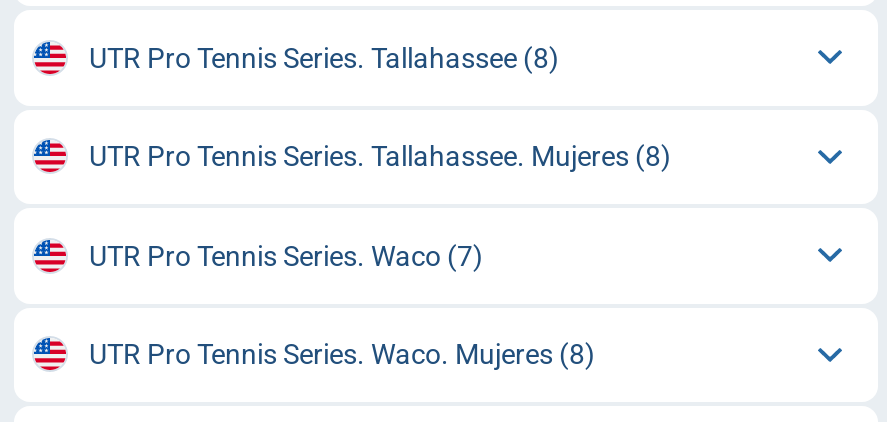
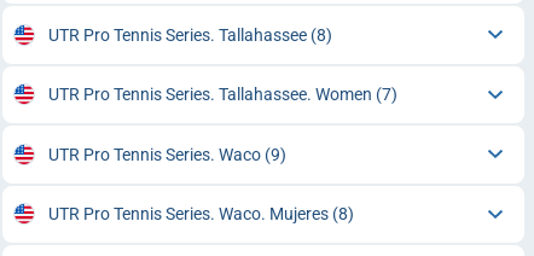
[89,140,671,172] UTR Pro Tennis Series. Tallahassee. Mujeres (8) -> [48,85,397,104] UTR Pro Tennis Series. Tallahassee. Women (7)
[89,240,483,272] UTR Pro Tennis Series. Waco (7) -> [48,145,286,164] UTR Pro Tennis Series. Waco (9)

